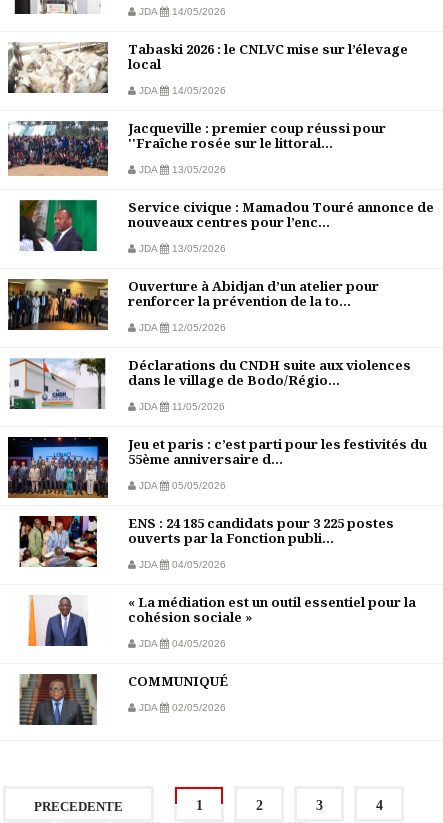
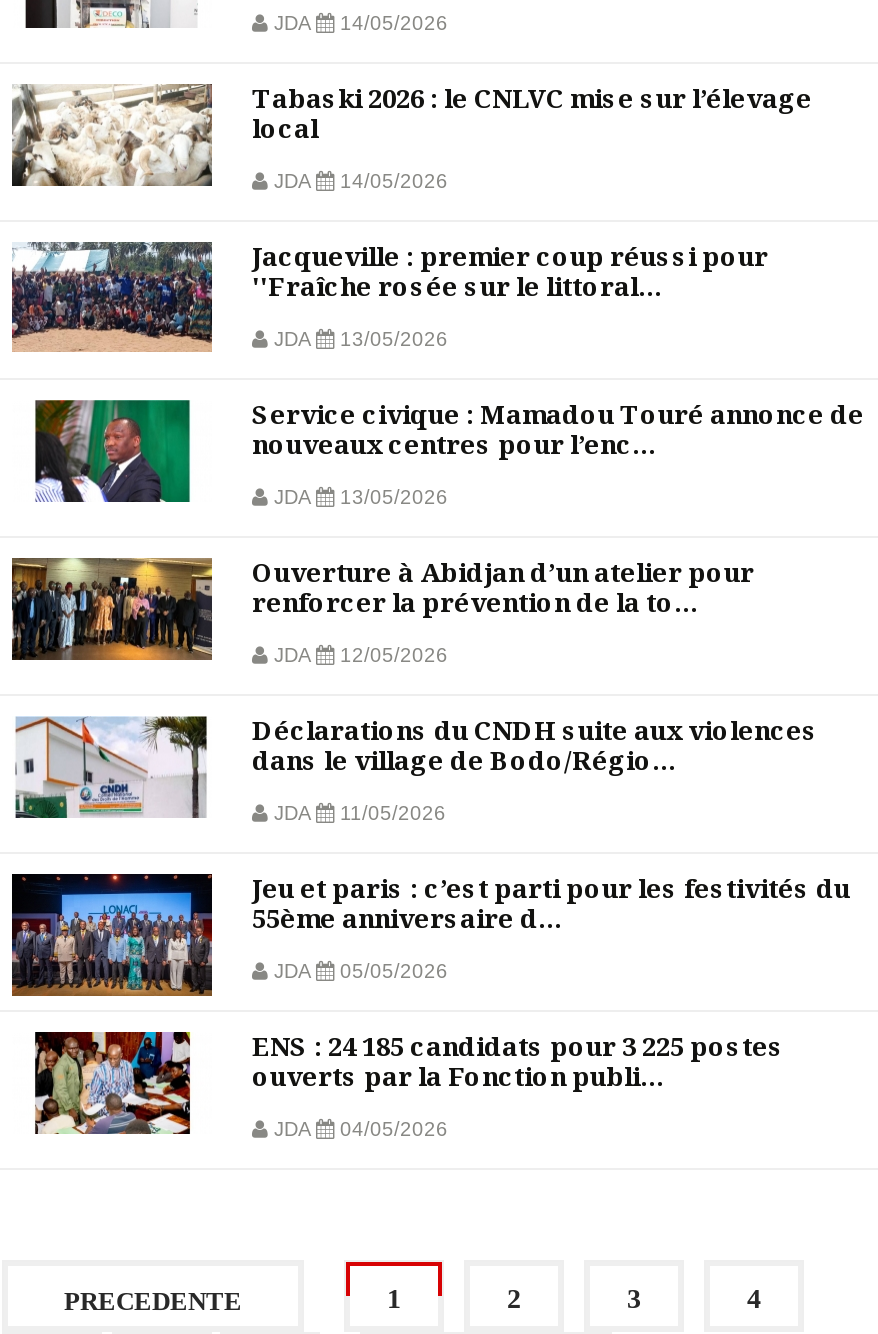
[27,593,416,713] [image] | « La médiation est un outil essentiel pour la | cohésion sociale » | JDA | 04/05/2026 | COMMUNIQUÉ | JDA | 02/05/2026 -> none
[19,673,97,726] [image] -> none

